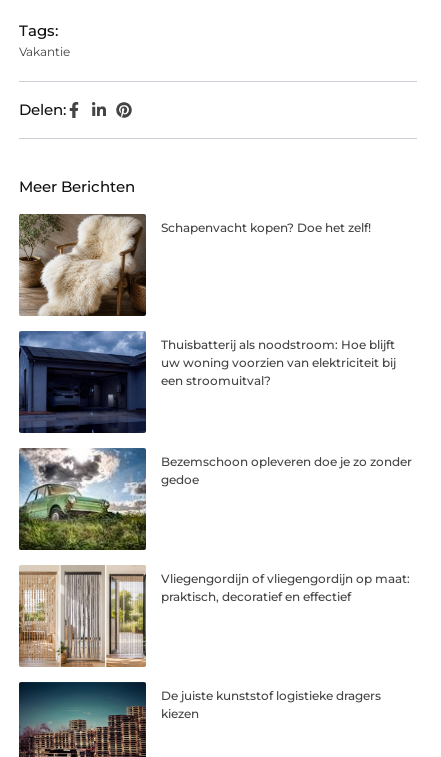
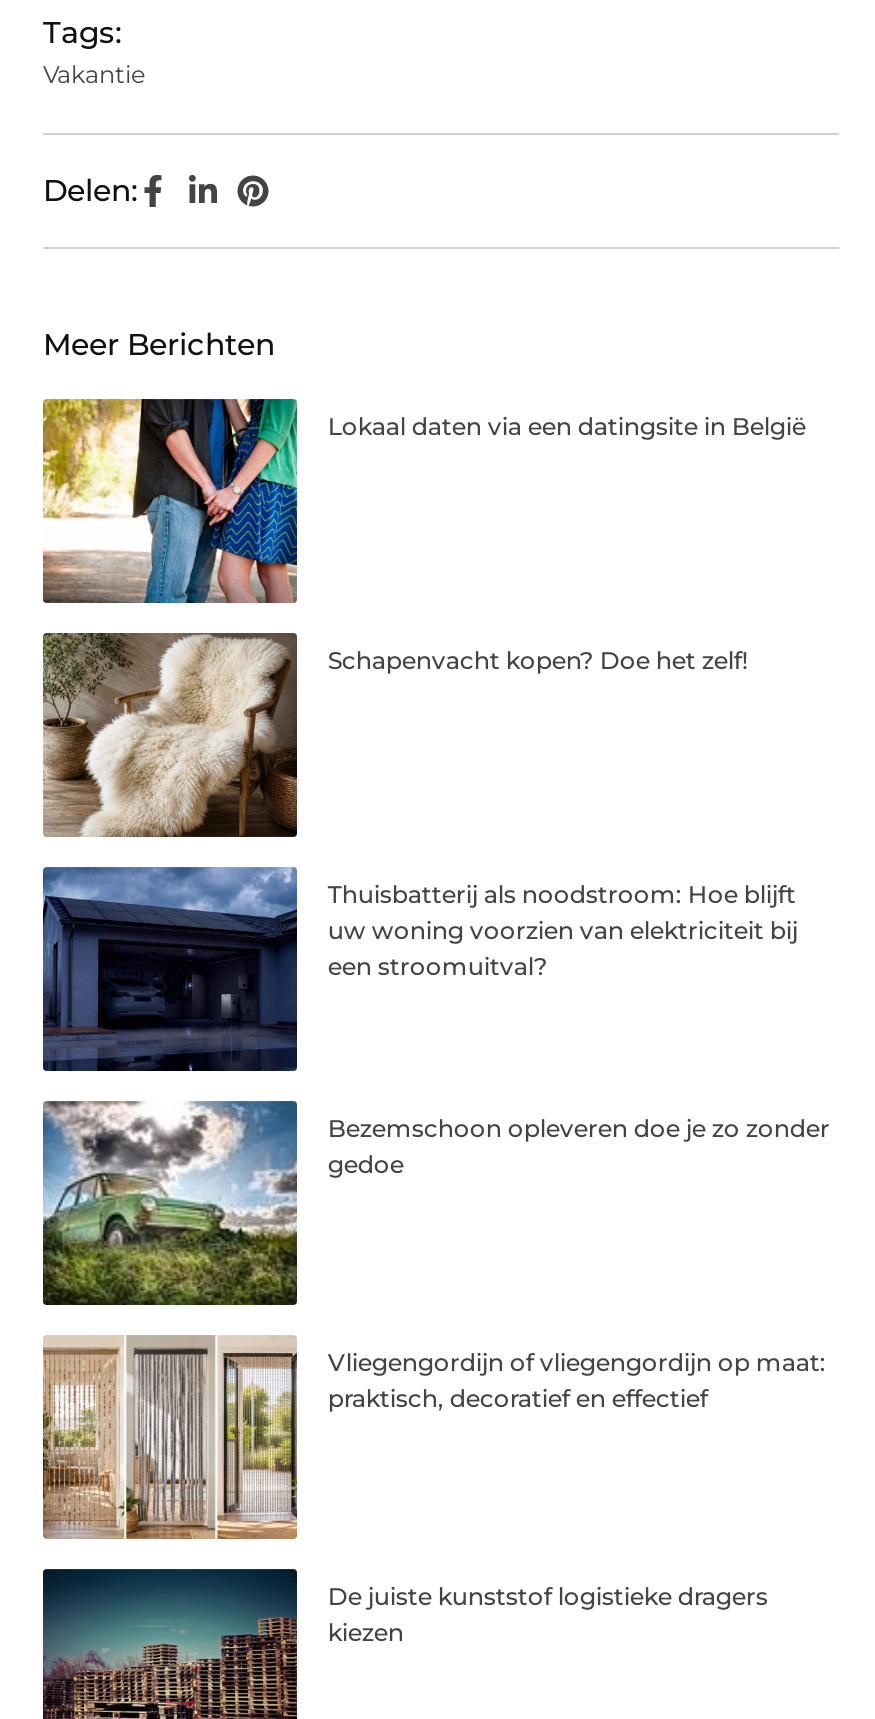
none -> [43,397,806,605] [image] | Lokaal daten via een datingsite in België

